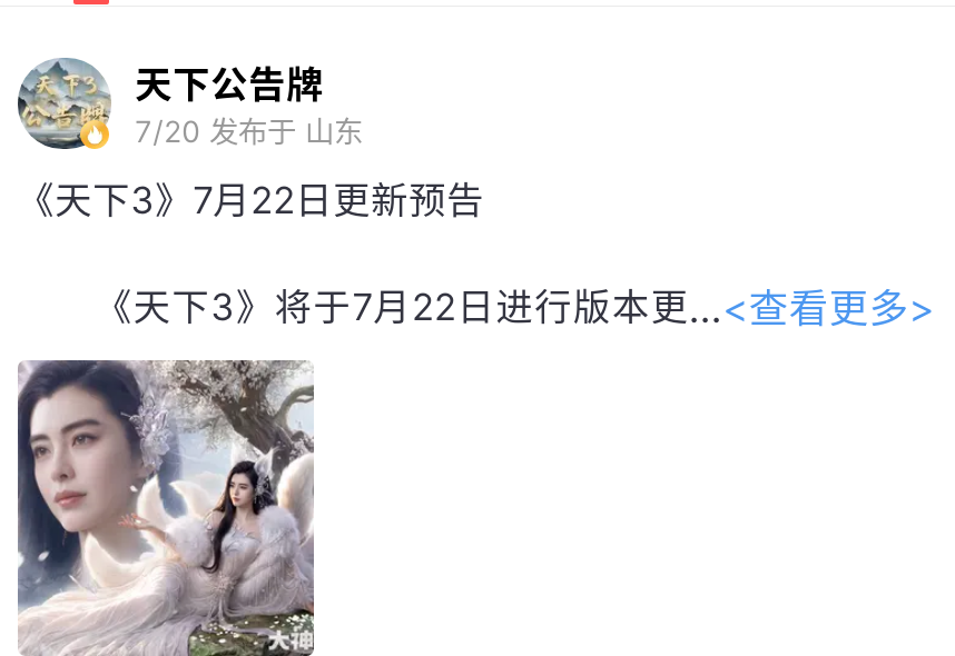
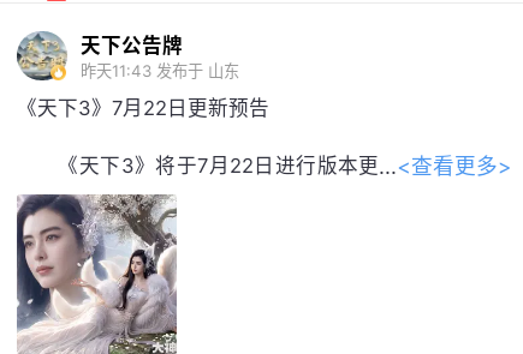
[135,114,363,149] 7/20 发布于 山东 -> [80,61,239,81] 昨天11:43 发布于 山东

